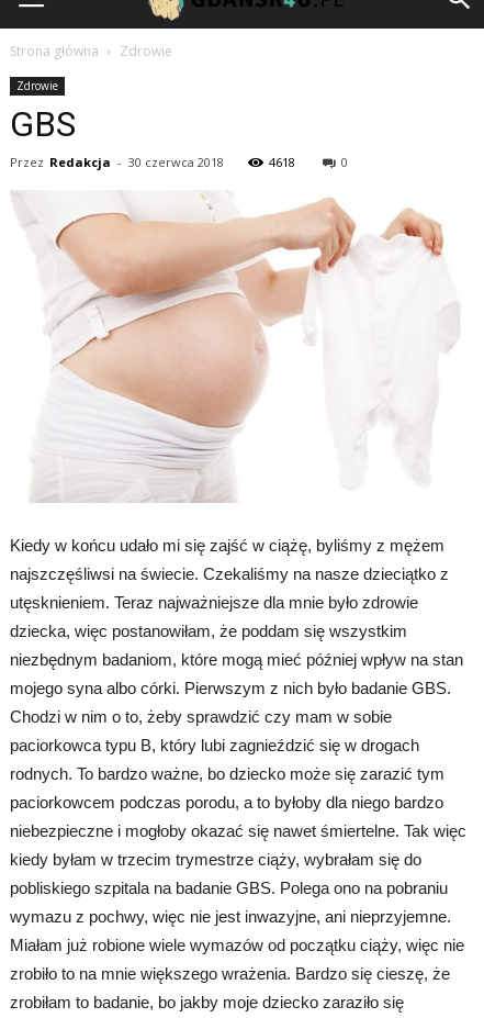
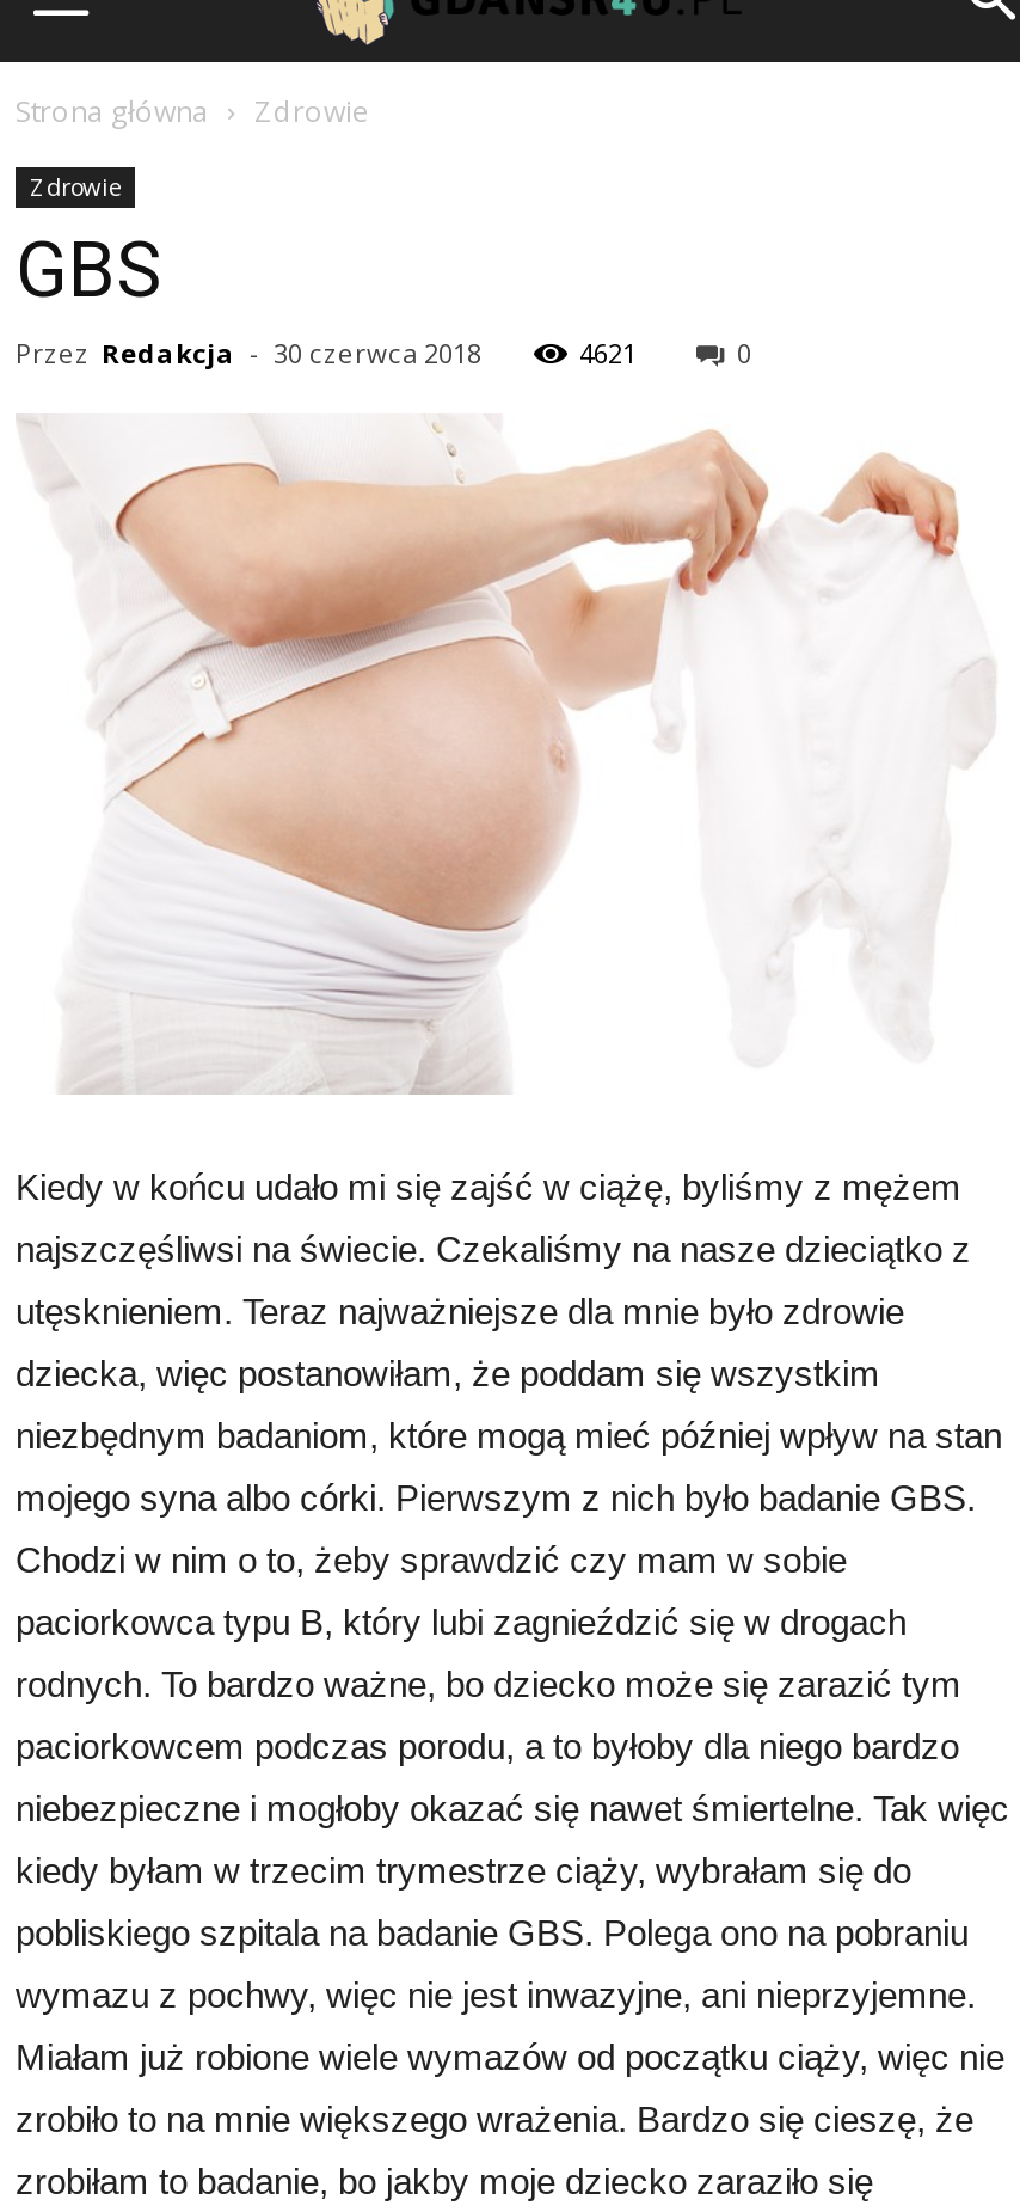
[269,154,295,170] 4618 -> [579,335,637,370] 4621

